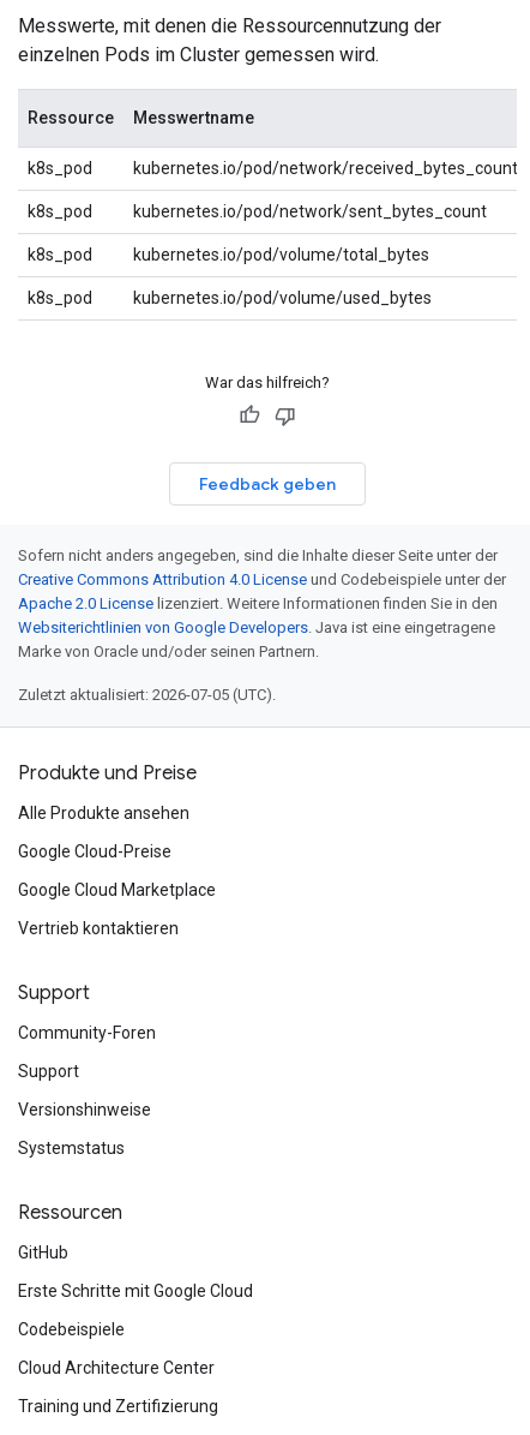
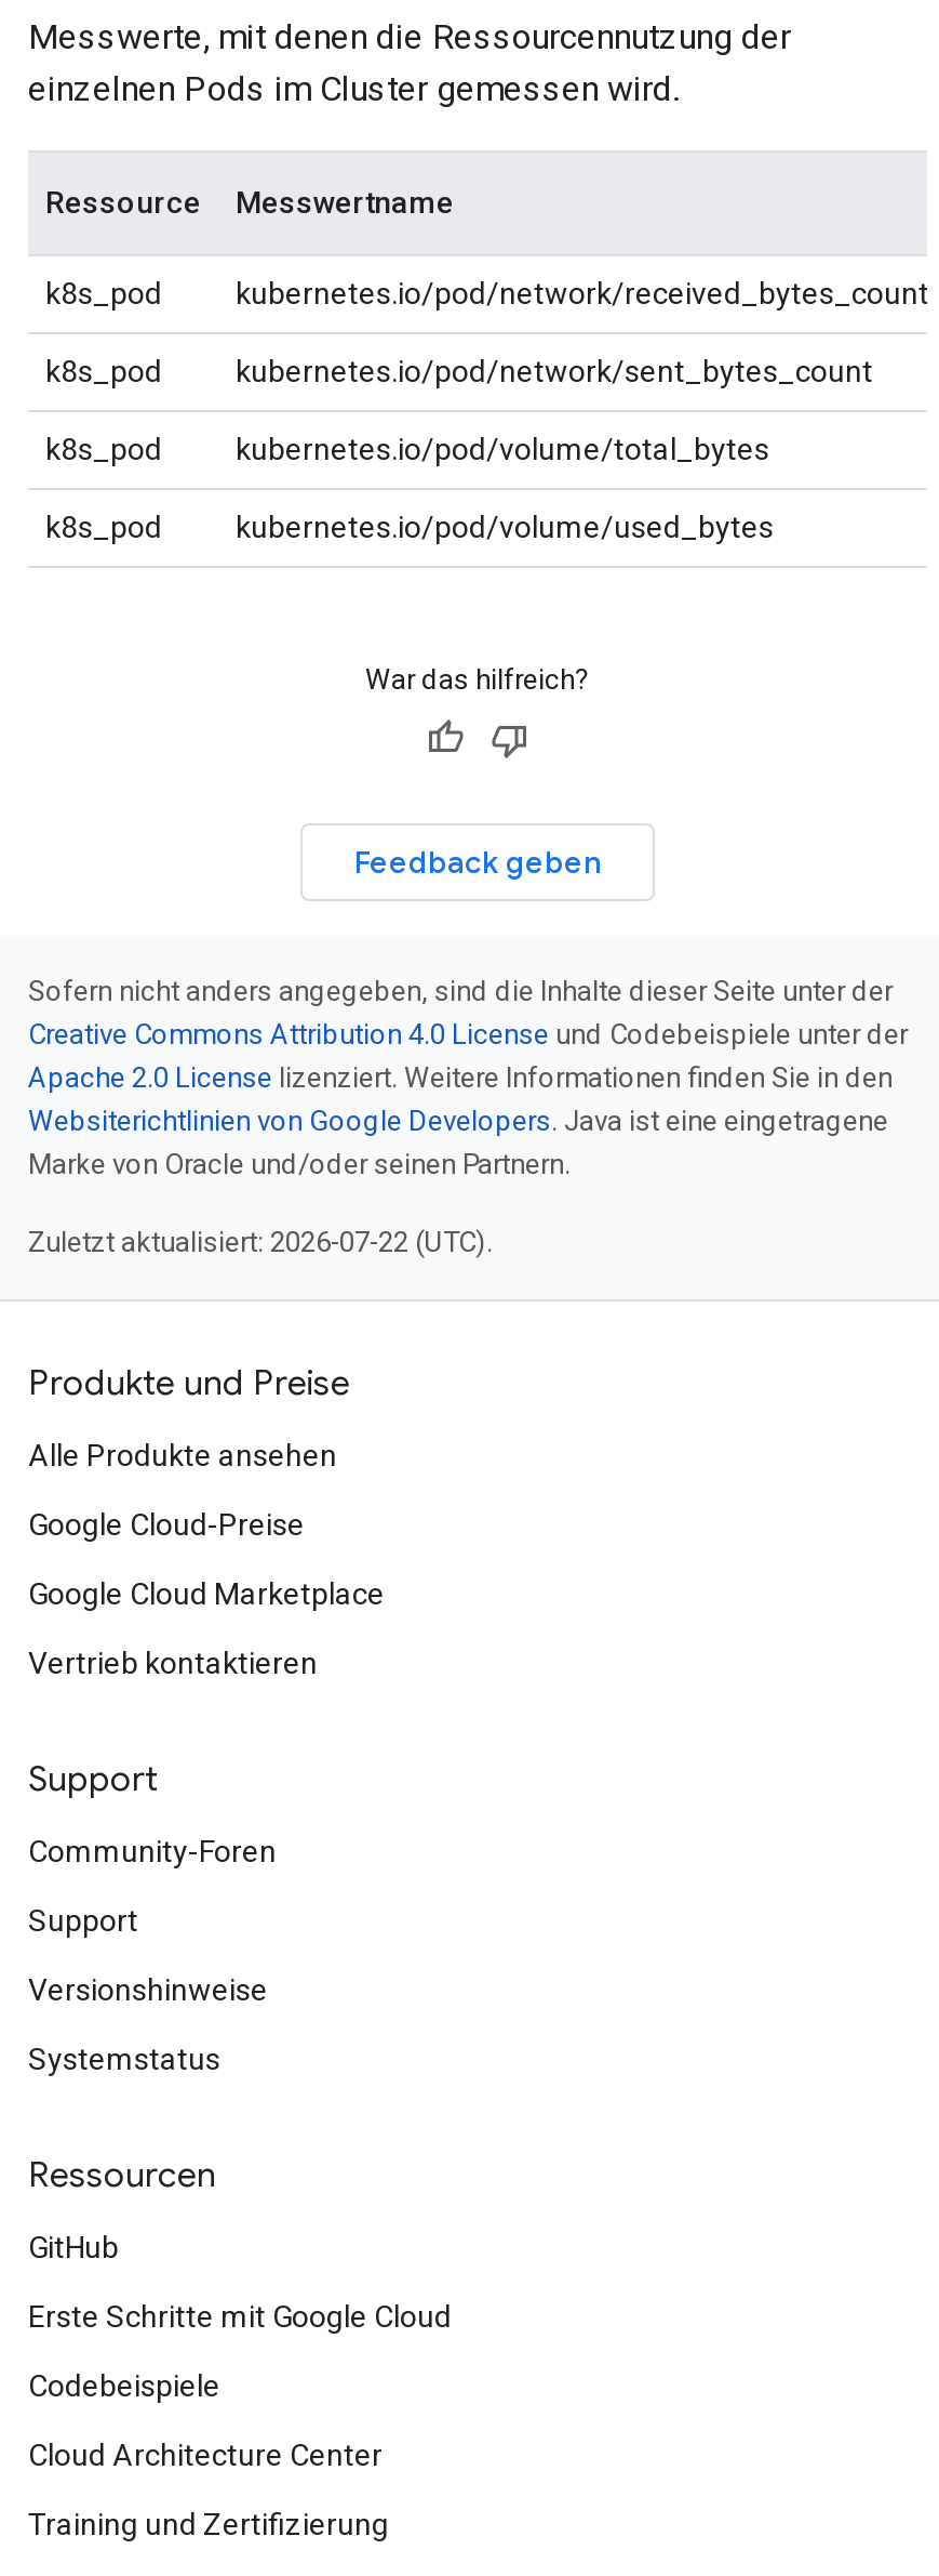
[18,686,276,704] Zuletzt aktualisiert: 2026-07-05 (UTC). -> [28,1226,493,1258] Zuletzt aktualisiert: 2026-07-22 (UTC).

